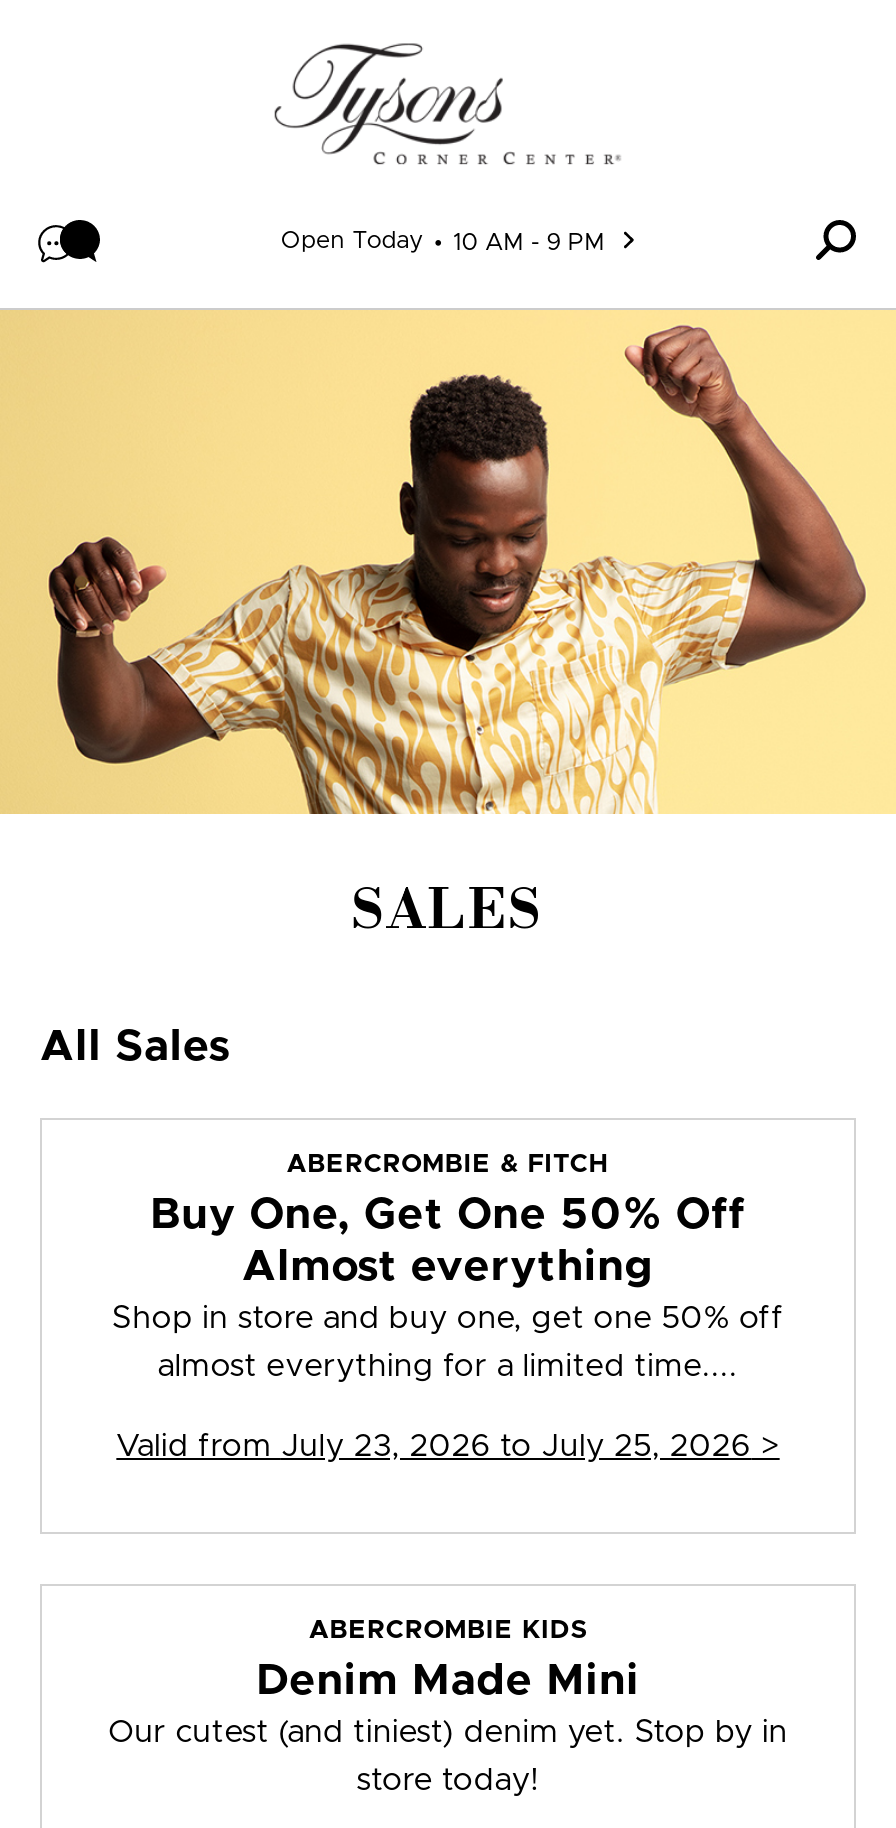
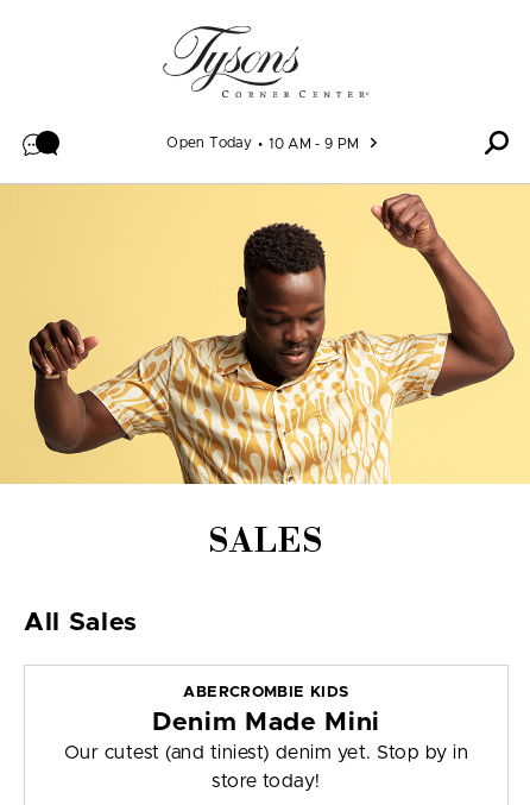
[112,1152,784,1462] ABERCROMBIE & FITCH | Buy One, Get One 50% Off | Almost everything | Shop in store and buy one, get one 50% off | almost everything for a limited time.... | Valid from July 23, 2026 to July 25, 2026 > -> none

